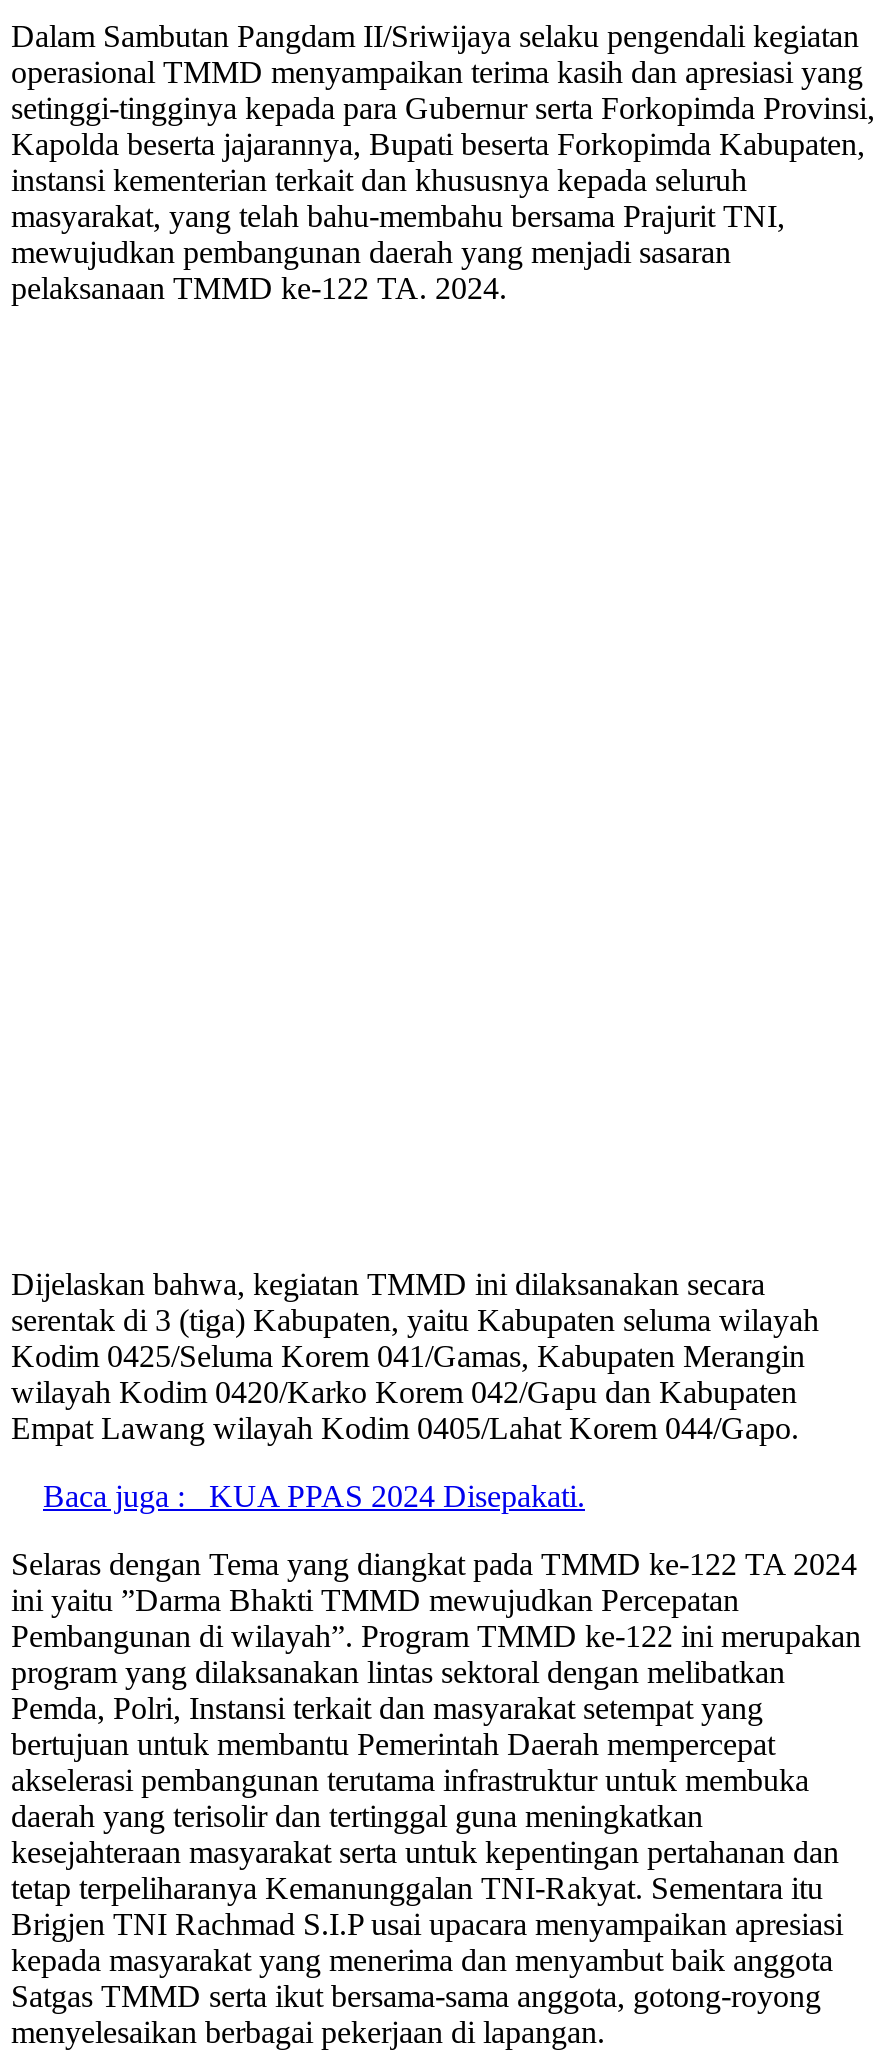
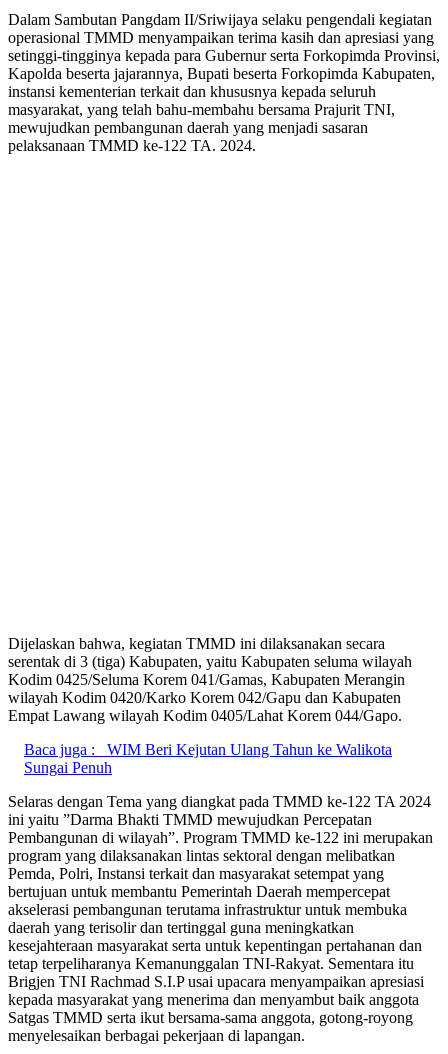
[43,1480,585,1514] Baca juga : KUA PPAS 2024 Disepakati. -> [24,741,392,776] Baca juga : WIM Beri Kejutan Ulang Tahun ke Walikota | Sungai Penuh

